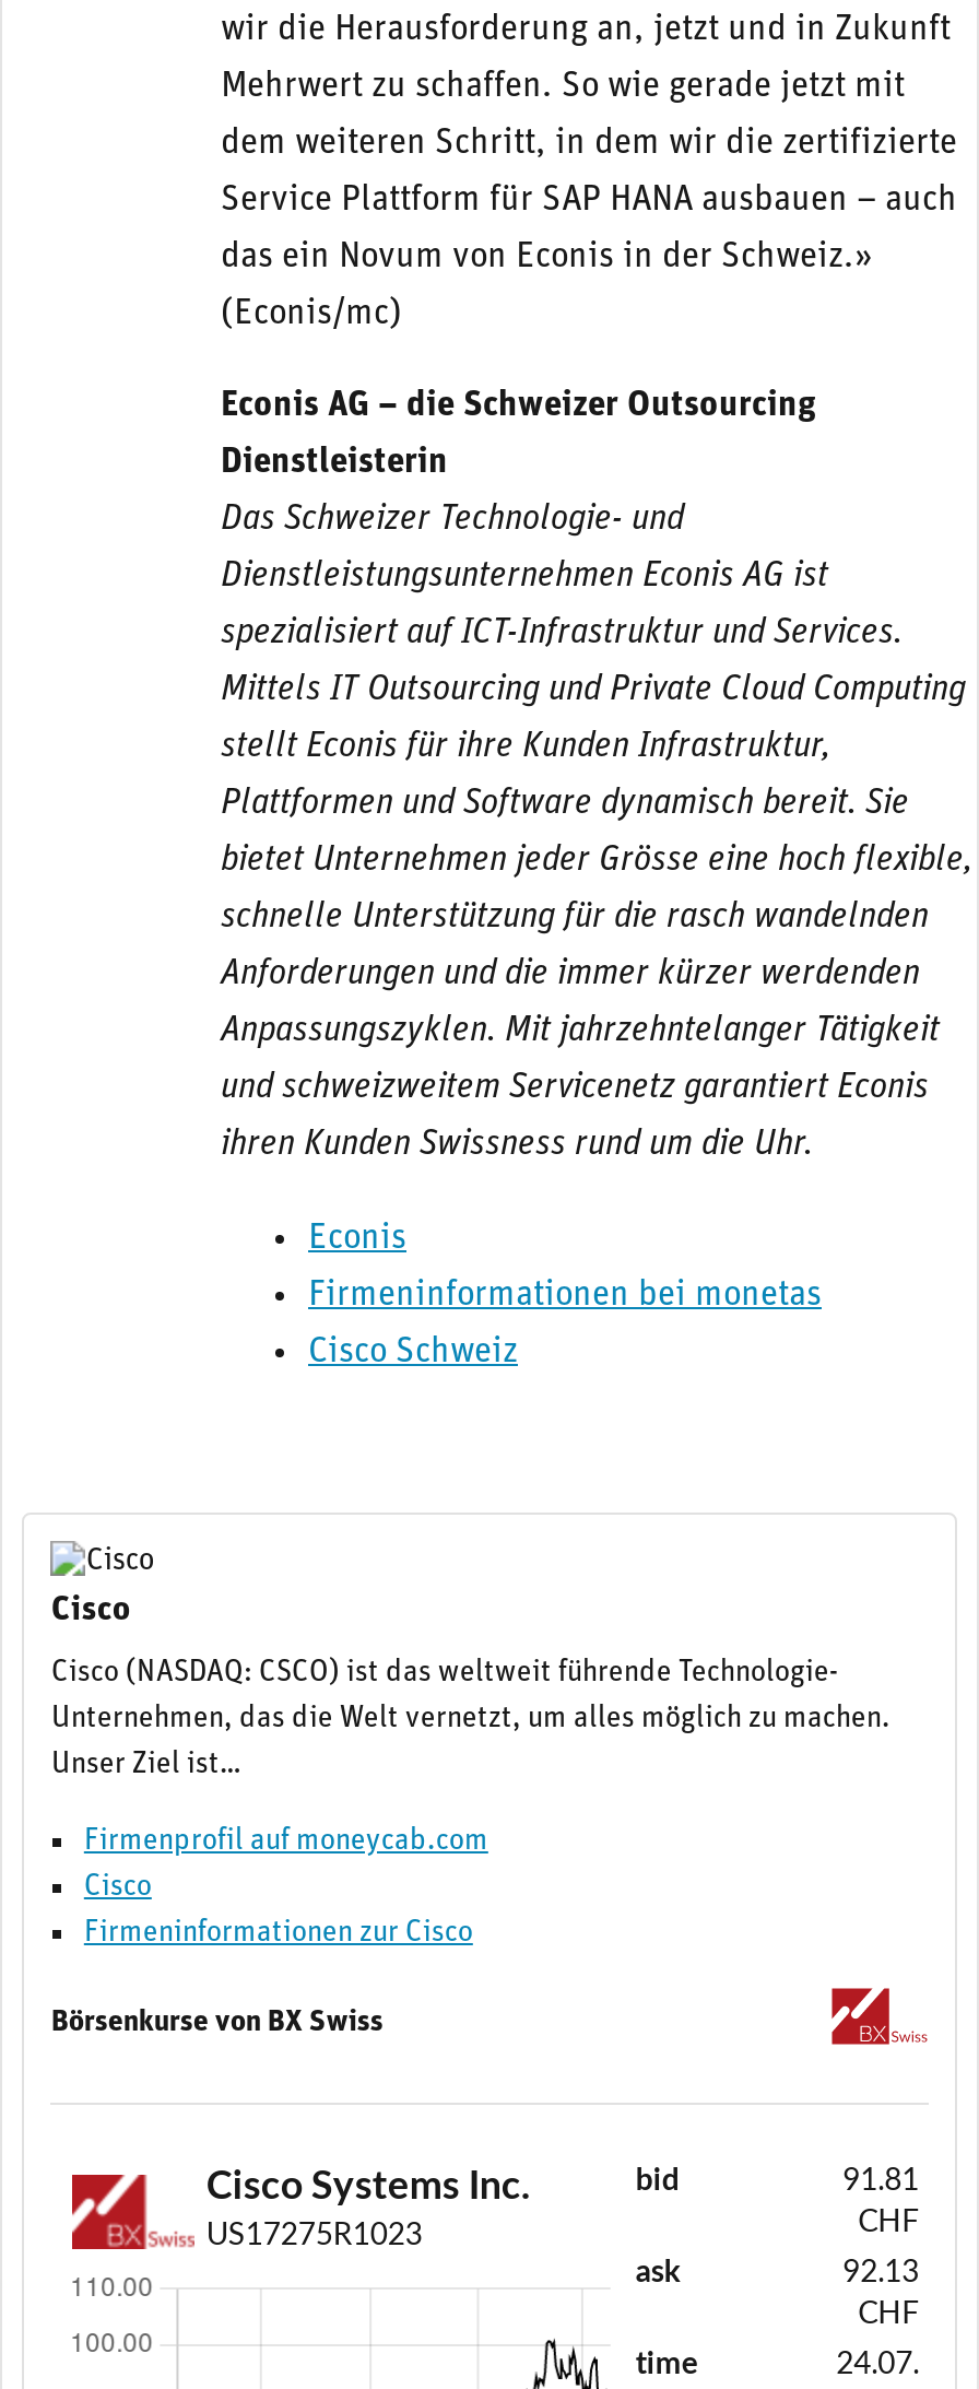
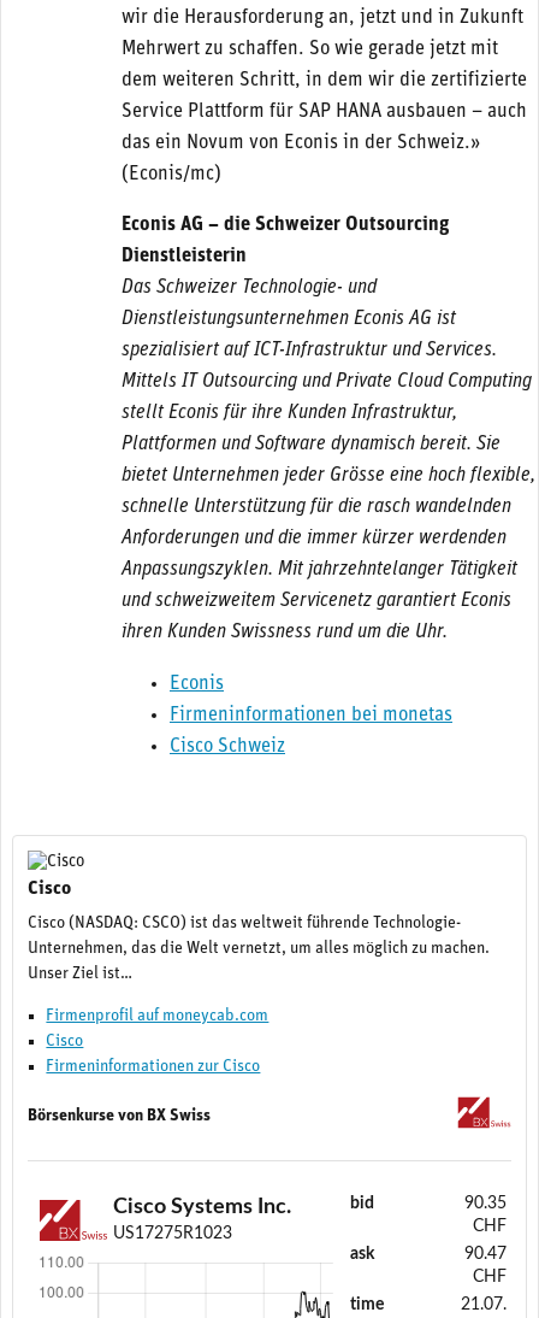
[843,2167,919,2197] 91.81 -> [464,1195,506,1212] 90.35
[843,2259,919,2289] 92.13 -> [464,1246,506,1263] 90.47
[836,2350,919,2381] 24.07. -> [460,1297,506,1314] 21.07.

